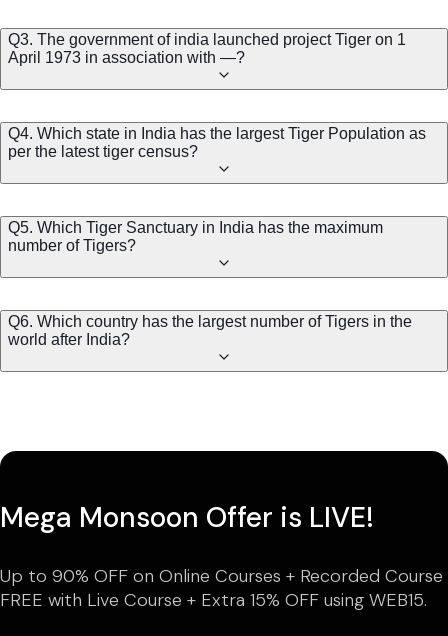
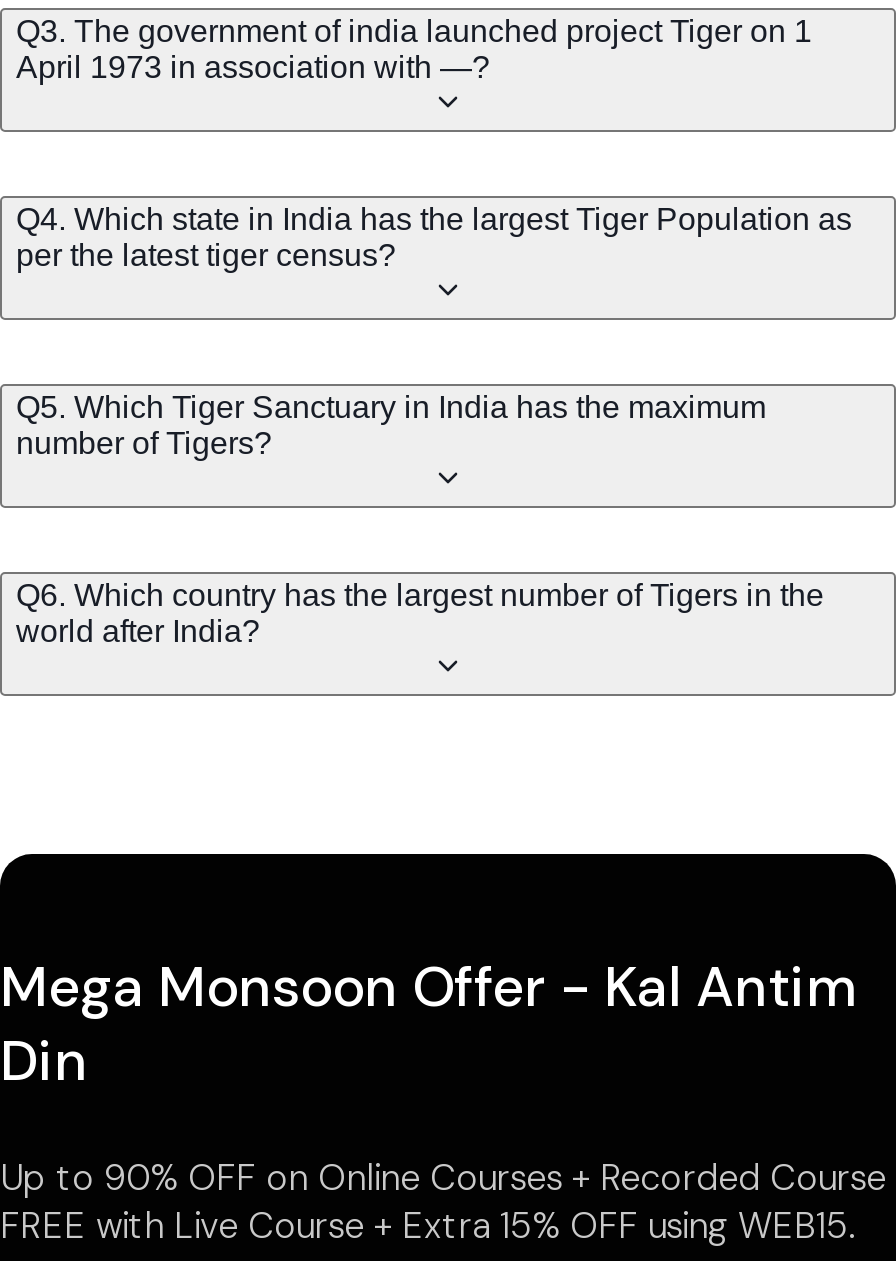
[0,499,374,536] Mega Monsoon Offer is LIVE! -> [0,951,856,1099] Mega Monsoon Offer - Kal Antim | Din

